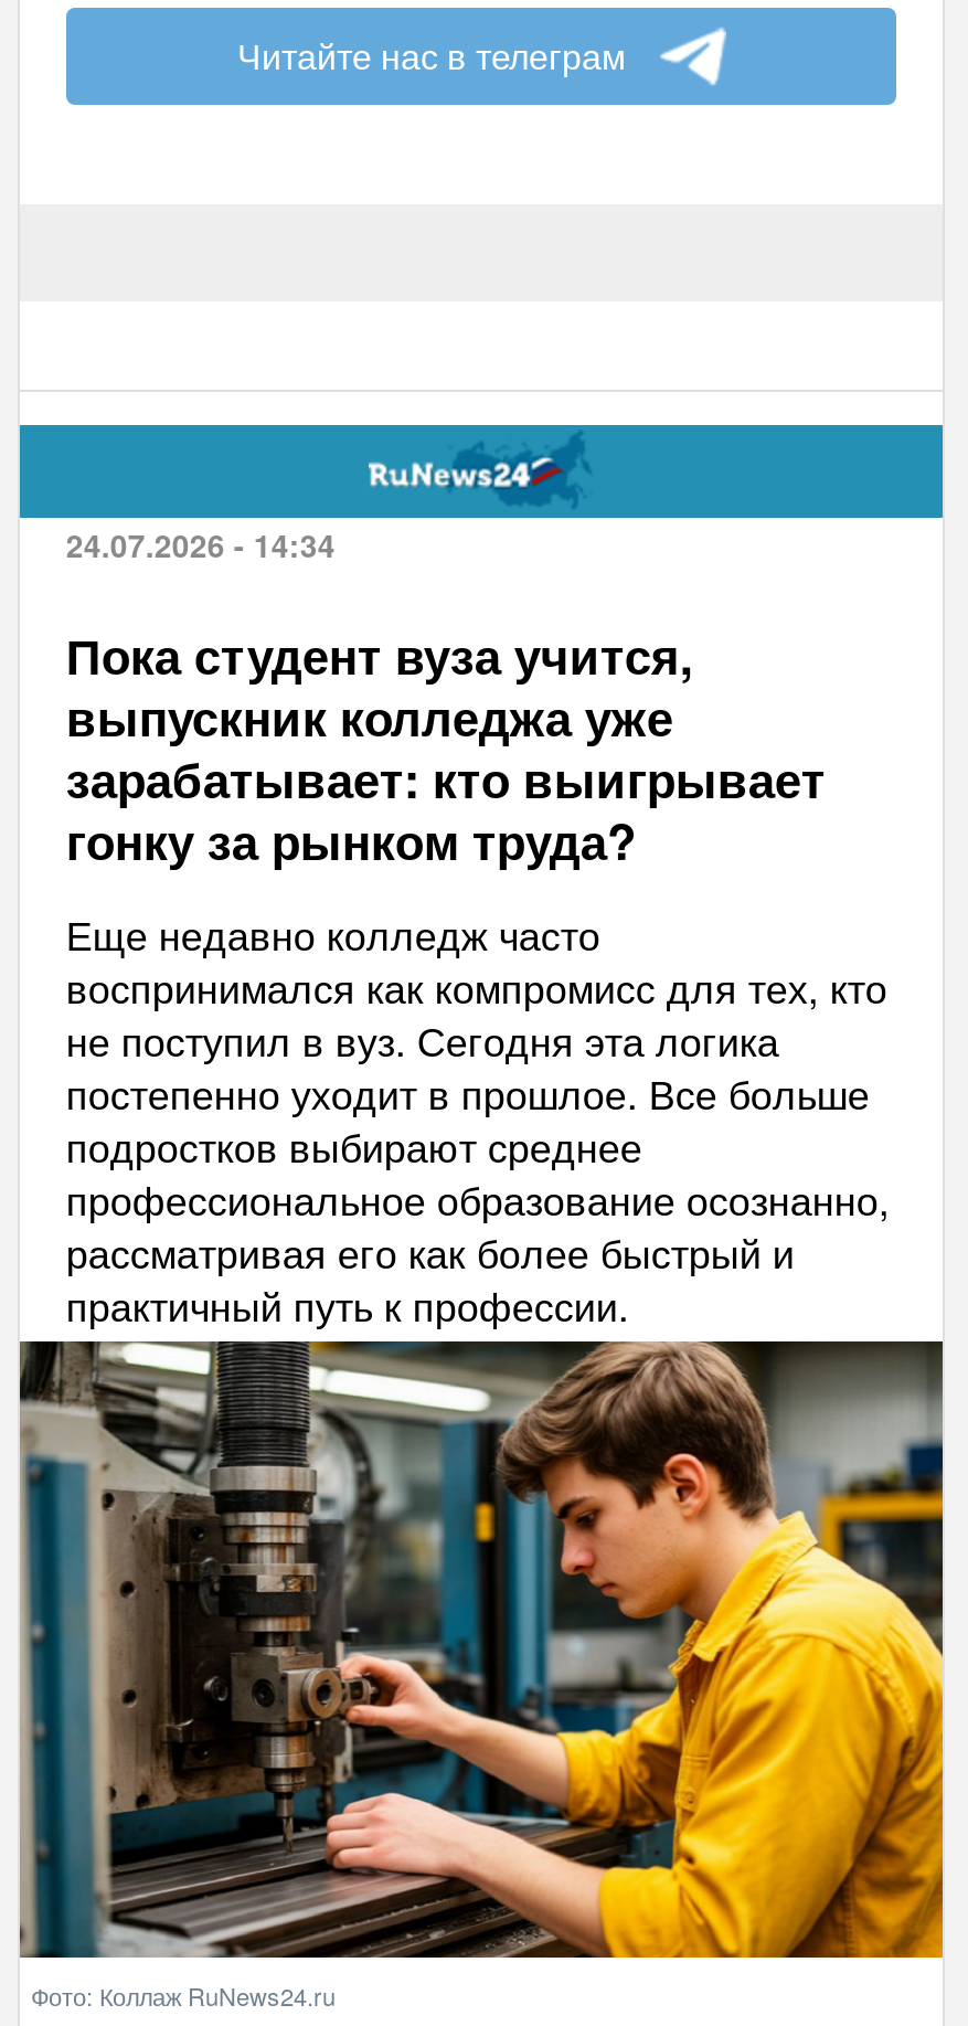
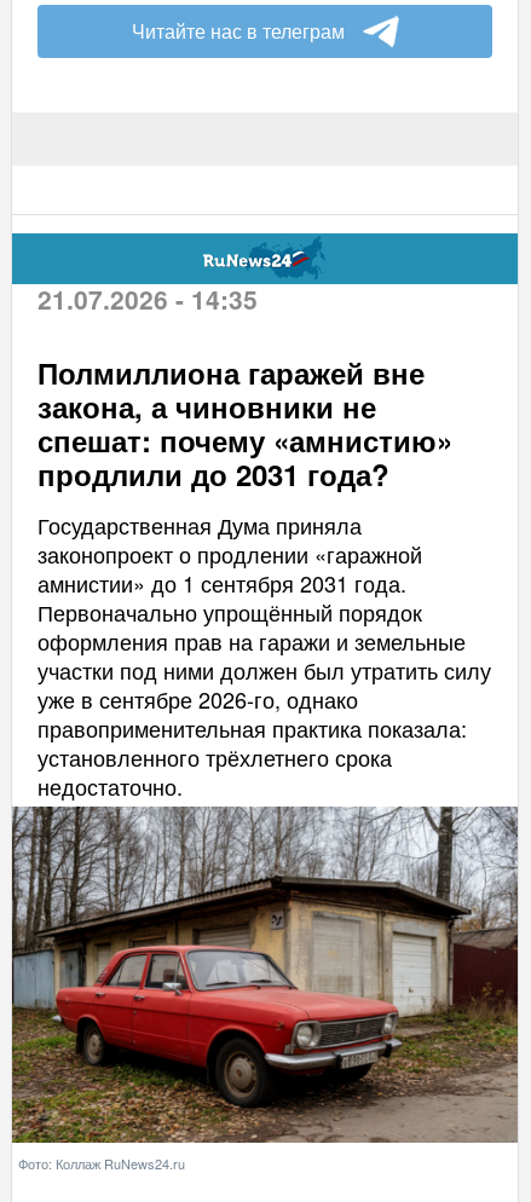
[66,523,335,567] 24.07.2026 - 14:34 -> [37,280,258,317] 21.07.2026 - 14:35
[66,620,889,1334] Пока студент вуза учится, | выпускник колледжа уже | зарабатывает: кто выигрывает | гонку за рынком труда? | Еще недавно колледж часто | воспринимался как компромисс для тех, кто | не поступил в вуз. Сегодня эта логика | постепенно уходит в прошлое. Все больше | подростков выбирают среднее | профессиональное образование осознанно, | рассматривая его как более быстрый и | практичный путь к профессии. -> [37,352,491,802] Полмиллиона гаражей вне | закона, а чиновники не | спешат: почему «амнистию» | продлили до 2031 года? | Государственная Дума приняла | законопроект о продлении «гаражной | амнистии» до 1 сентября 2031 года. | Первоначально упрощённый порядок | оформления прав на гаражи и земельные | участки под ними должен был утратить силу | уже в сентябре 2026-го, однако | правоприменительная практика показала: | установленного трёхлетнего срока | недостаточно.
[20,1340,945,1961] [image] -> [12,805,519,1144] [image]

